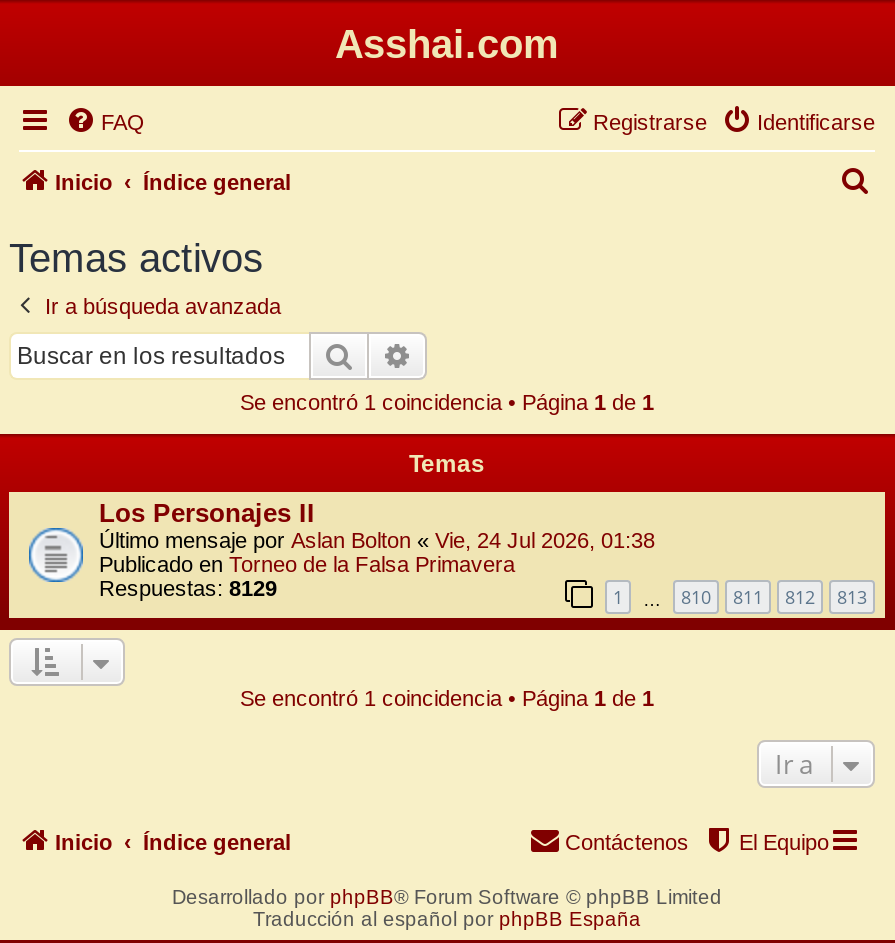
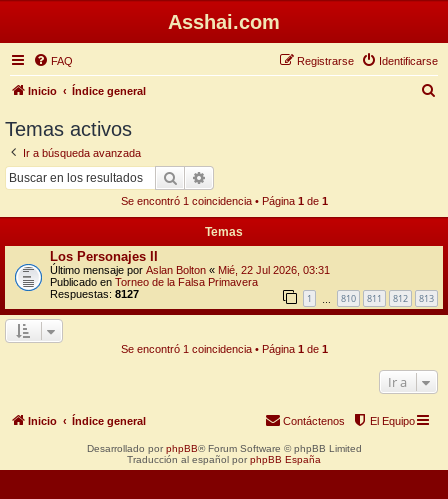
[99,527,655,551] Último mensaje por Aslan Bolton «Vie, 24 Jul 2026, 01:38 -> [50,263,330,275] Último mensaje por Aslan Bolton «Mié, 22 Jul 2026, 03:31
[99,575,277,599] Respuestas: 8129 -> [50,287,139,299] Respuestas: 8127

